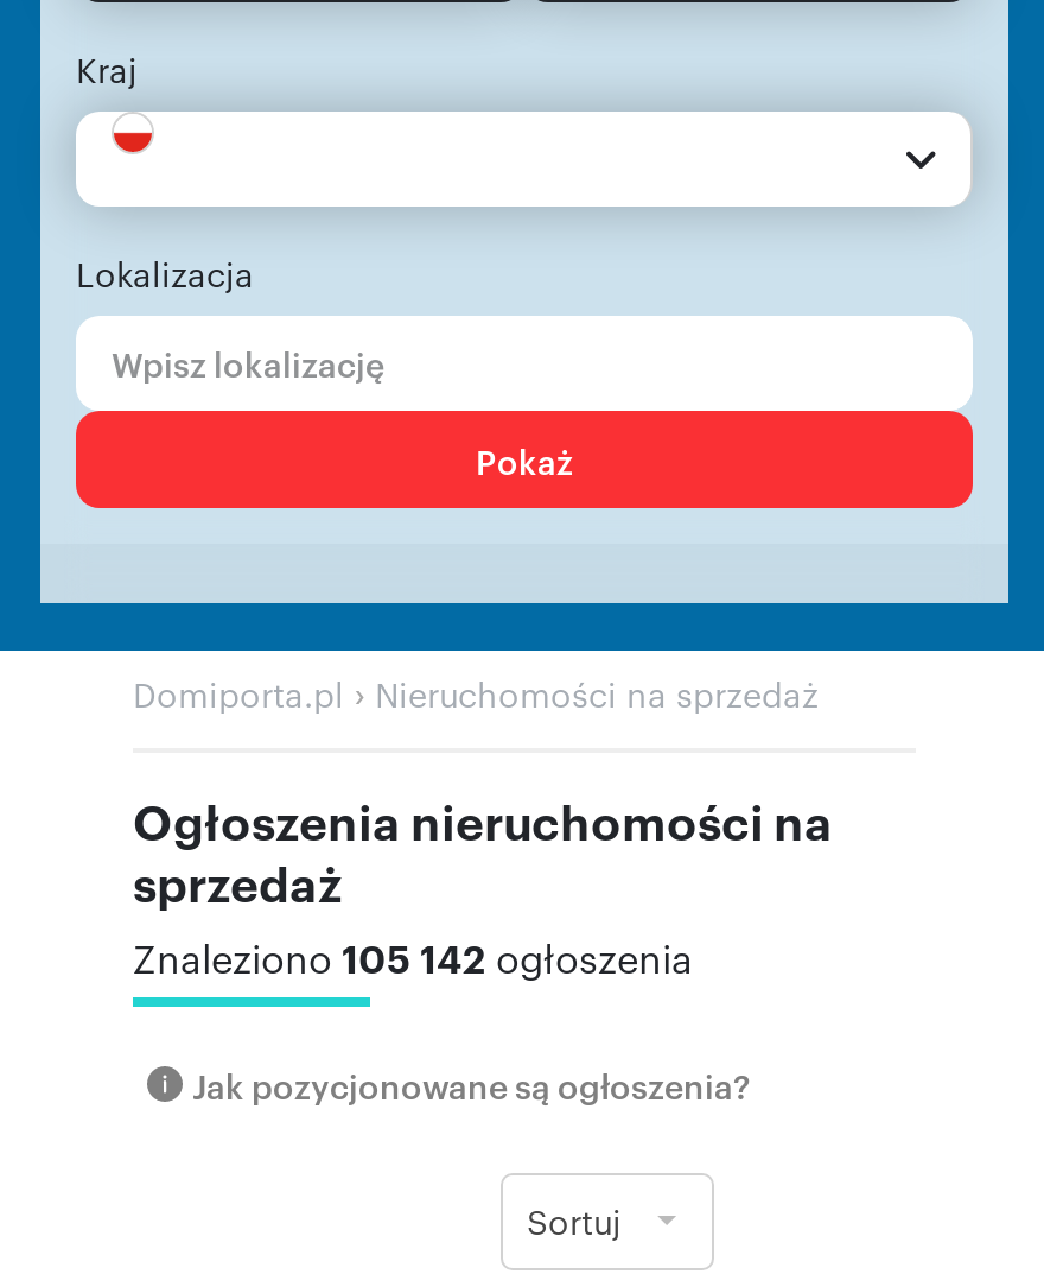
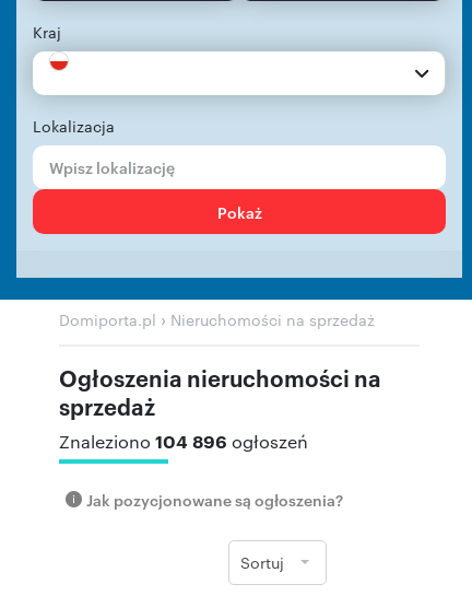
[133,931,693,983] Znaleziono 105 142 ogłoszenia -> [59,429,308,453] Znaleziono 104 896 ogłoszeń

